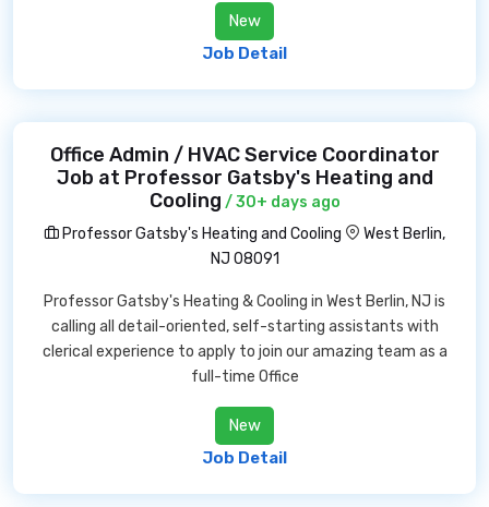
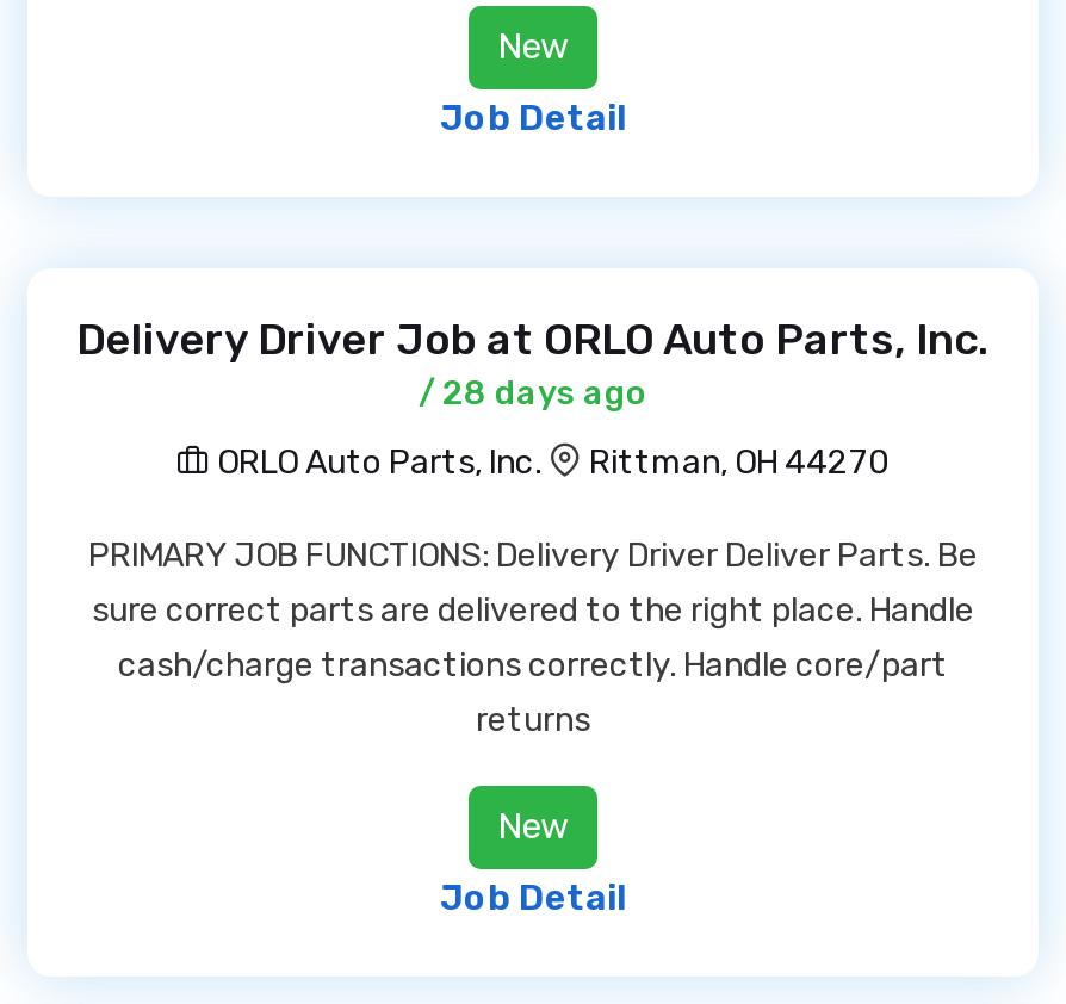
[50,143,439,213] Office Admin / HVAC Service Coordinator | Job at Professor Gatsby's Heating and | Cooling / 30+ days ago -> [76,314,990,414] Delivery Driver Job at ORLO Auto Parts, Inc. | / 28 days ago
[59,225,445,268] Professor Gatsby's Heating and Cooling | West Berlin, | NJ 08091 -> [210,442,890,483] ORLO Auto Parts, Inc. | Rittman, OH 44270
[42,292,447,386] Professor Gatsby's Heating & Cooling in West Berlin, NJ is | calling all detail-oriented, self-starting assistants with | clerical experience to apply to join our amazing team as a | full-time Office -> [88,535,978,740] PRIMARY JOB FUNCTIONS: Delivery Driver Deliver Parts. Be | sure correct parts are delivered to the right place. Handle | cash/charge transactions correctly. Handle core/part | returns

